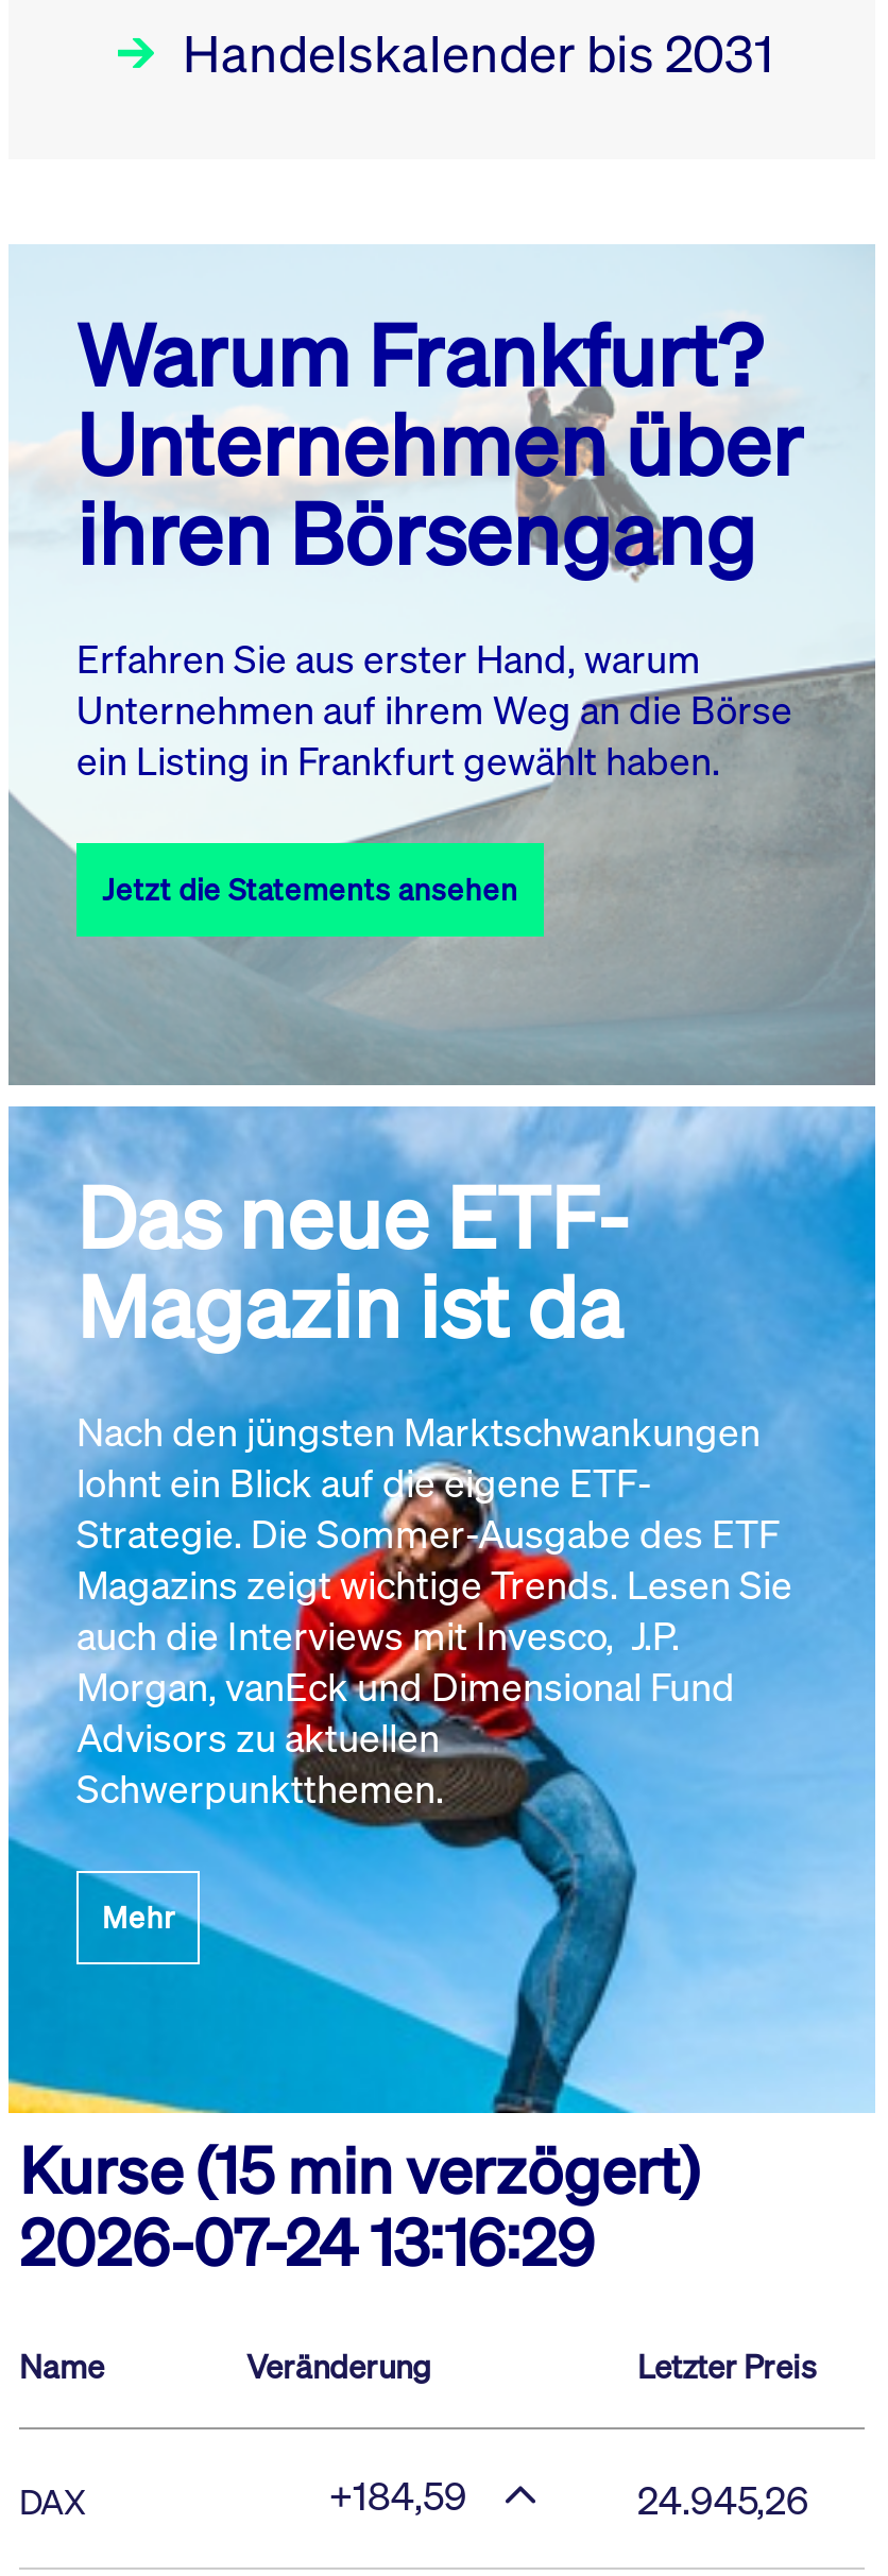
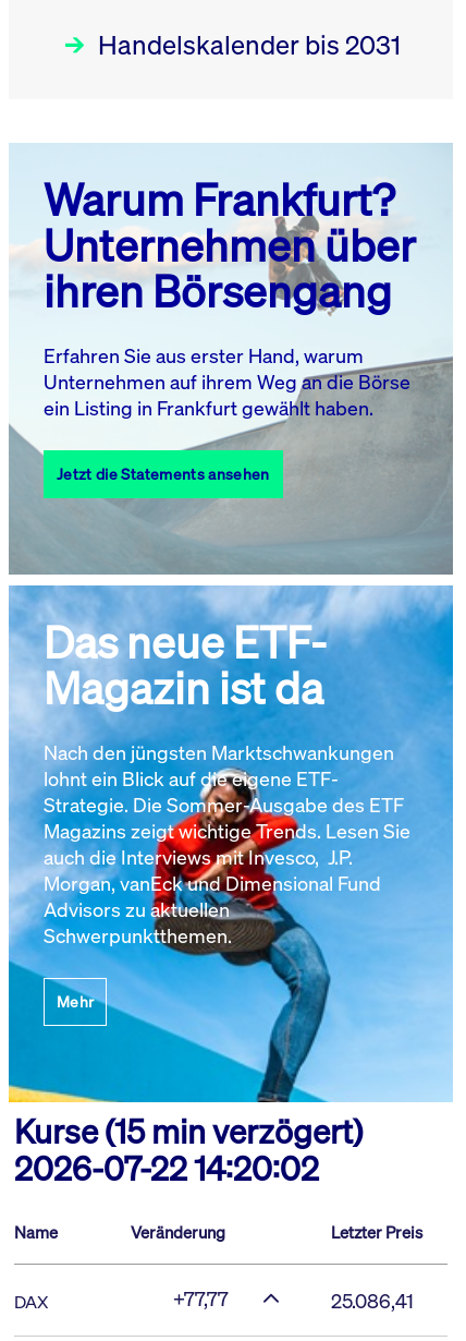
[19,2200,595,2285] 2026-07-24 13:16:29 -> [14,1147,319,1191] 2026-07-22 14:20:02
[329,2470,467,2521] +184,59 -> [173,1285,229,1312] +77,77
[637,2474,809,2525] 24.945,26 -> [331,1288,414,1314] 25.086,41

